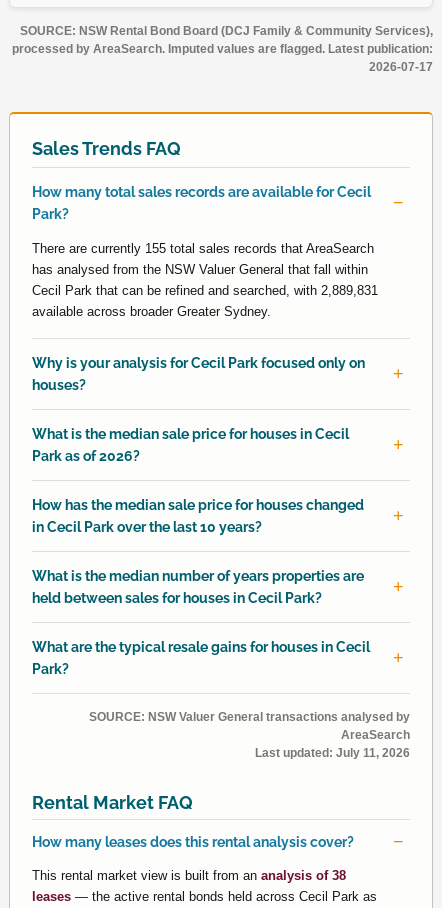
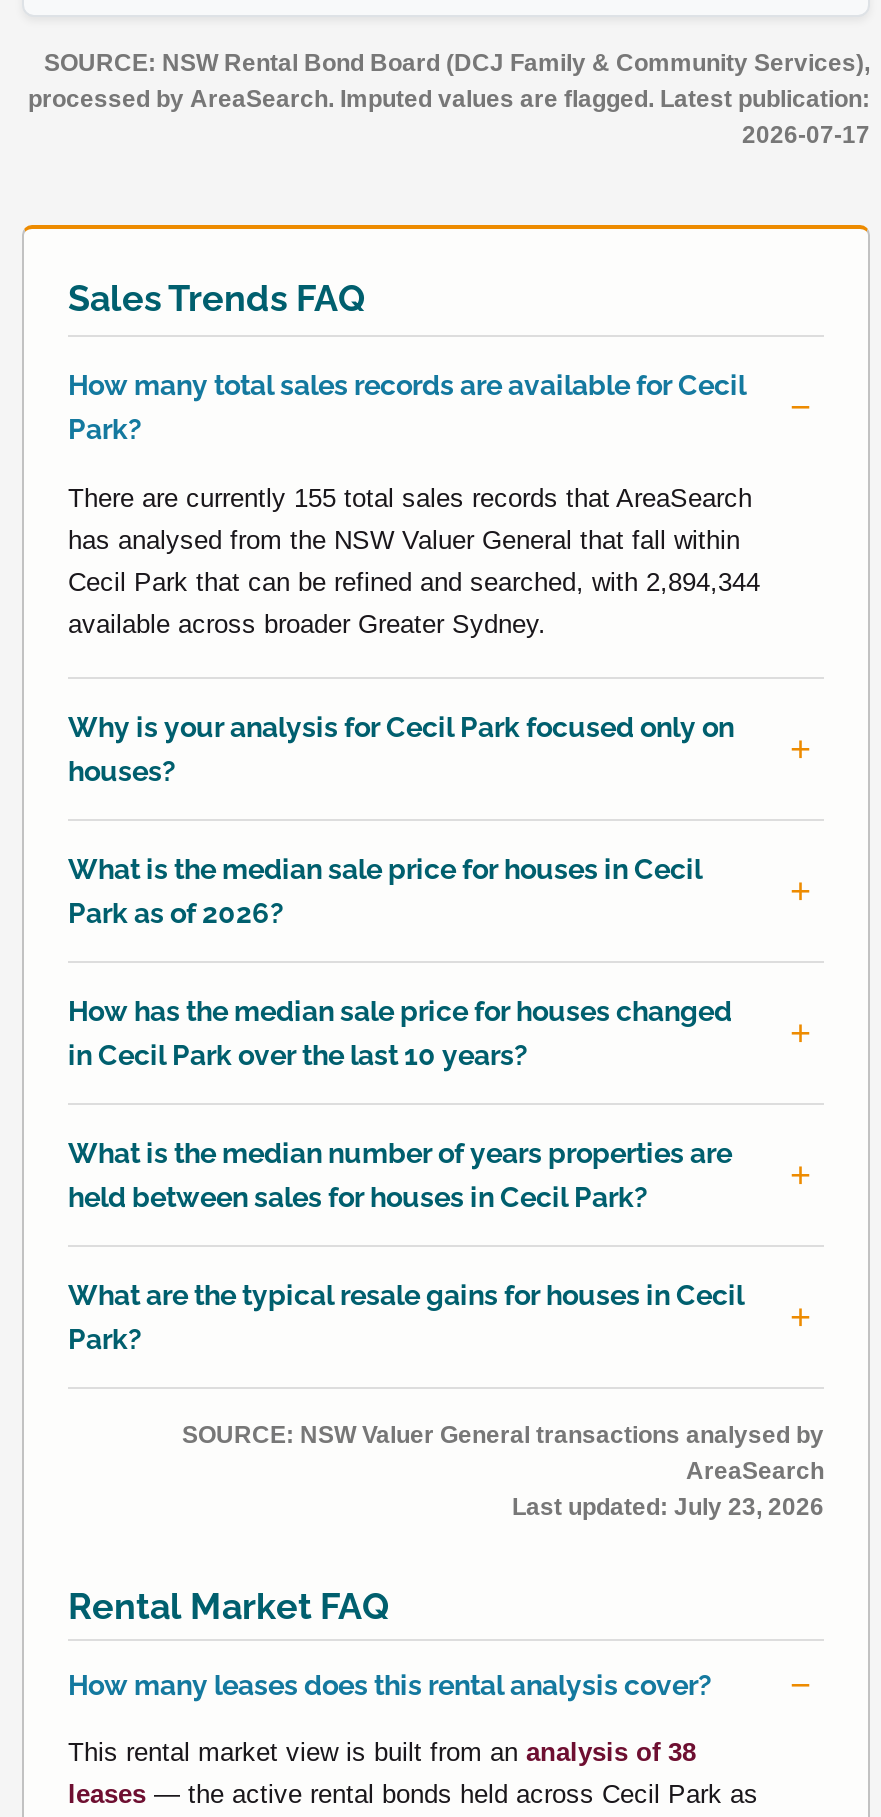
[32,283,378,298] Cecil Park that can be refined and searched, with 2,889,831 -> [68,566,760,596] Cecil Park that can be refined and searched, with 2,894,344
[255,746,410,760] Last updated: July 11, 2026 -> [512,1492,824,1520] Last updated: July 23, 2026

